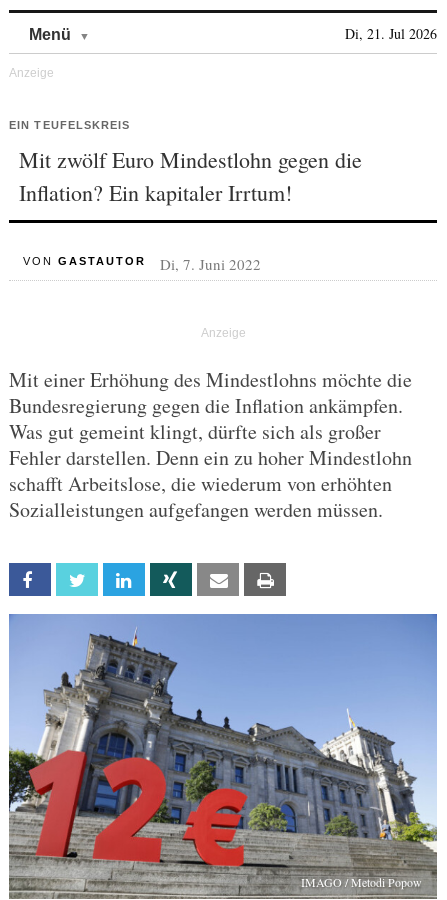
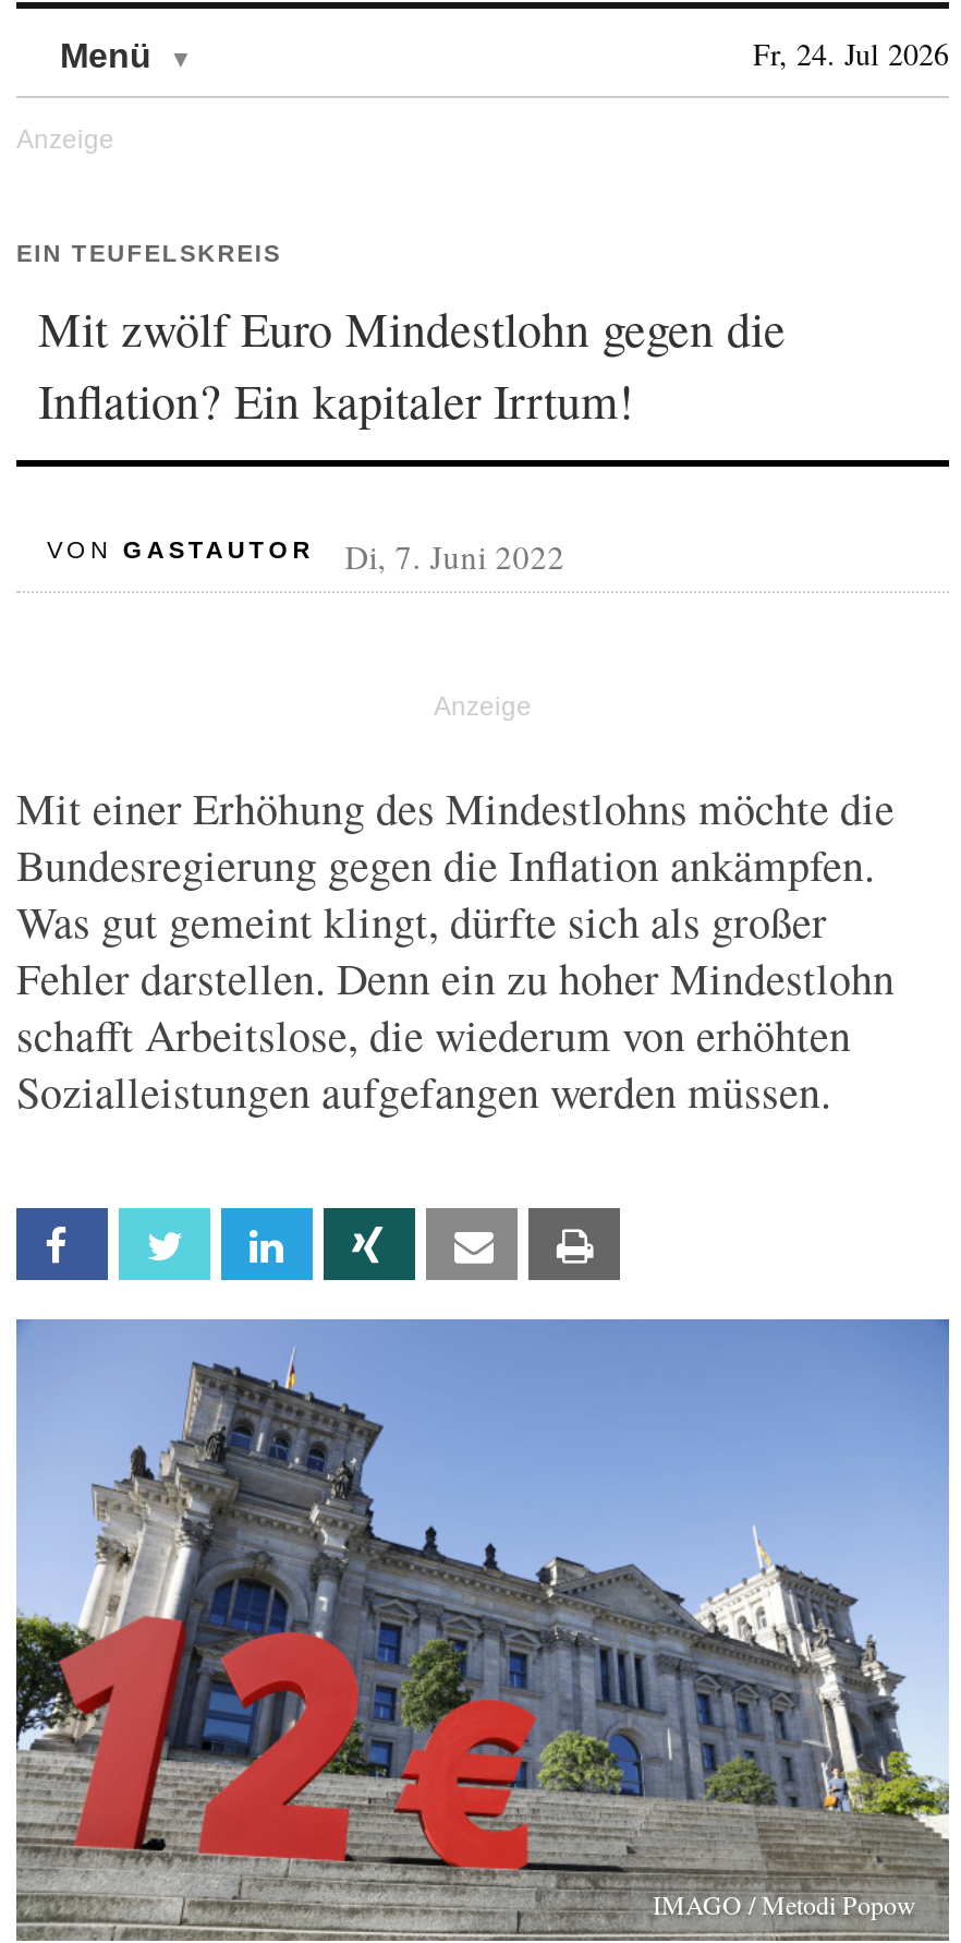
[345,24,437,43] Di, 21. Jul 2026 -> [753,33,949,74] Fr, 24. Jul 2026

